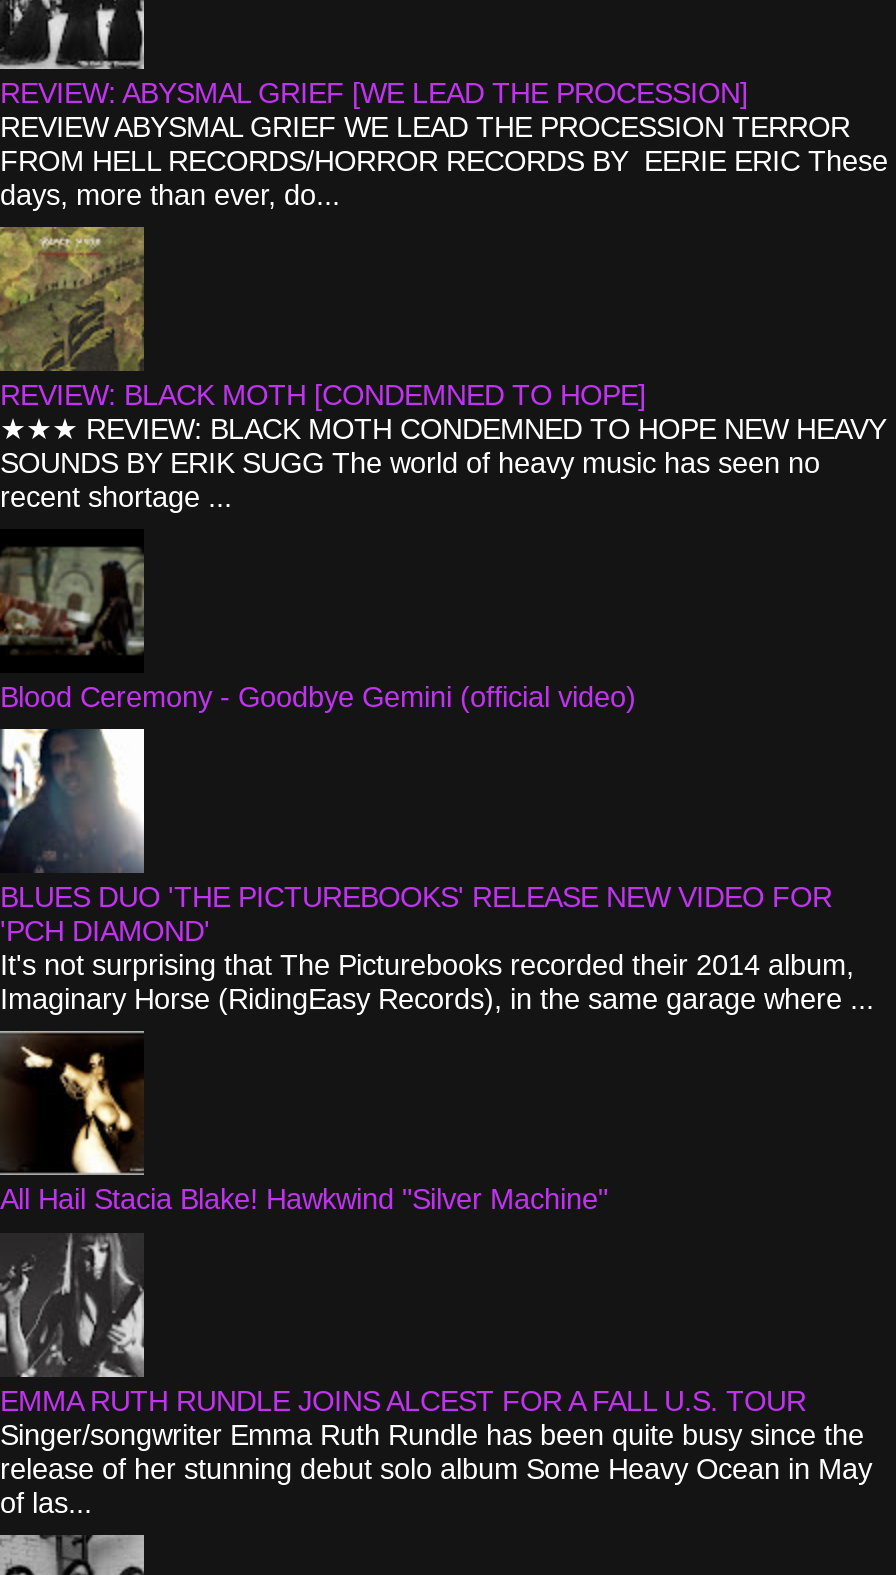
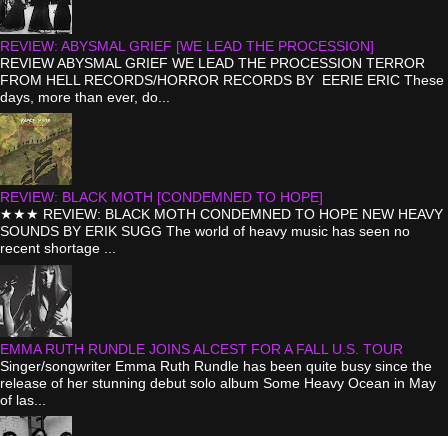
[0,530,636,713] [image] | Blood Ceremony - Goodbye Gemini (official video) -> none
[0,728,874,1016] [image] | BLUES DUO 'THE PICTUREBOOKS' RELEASE NEW VIDEO FOR | 'PCH DIAMOND' | It's not surprising that The Picturebooks recorded their 2014 album, | Imaginary Horse (RidingEasy Records), in the same garage where ... -> none
[0,1030,608,1216] [image] | All Hail Stacia Blake! Hawkwind "Silver Machine" -> none

